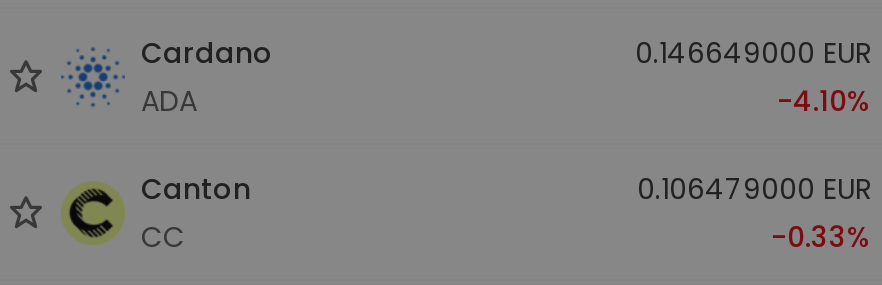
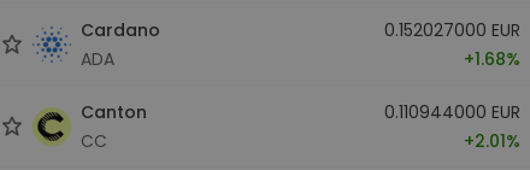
[635,32,871,72] 0.146649000 EUR -> [384,17,520,42] 0.152027000 EUR
[777,80,871,120] -4.10% -> [464,46,520,71] +1.68%
[637,168,871,208] 0.106479000 EUR -> [384,99,520,124] 0.110944000 EUR
[771,216,871,256] -0.33% -> [464,128,520,153] +2.01%

